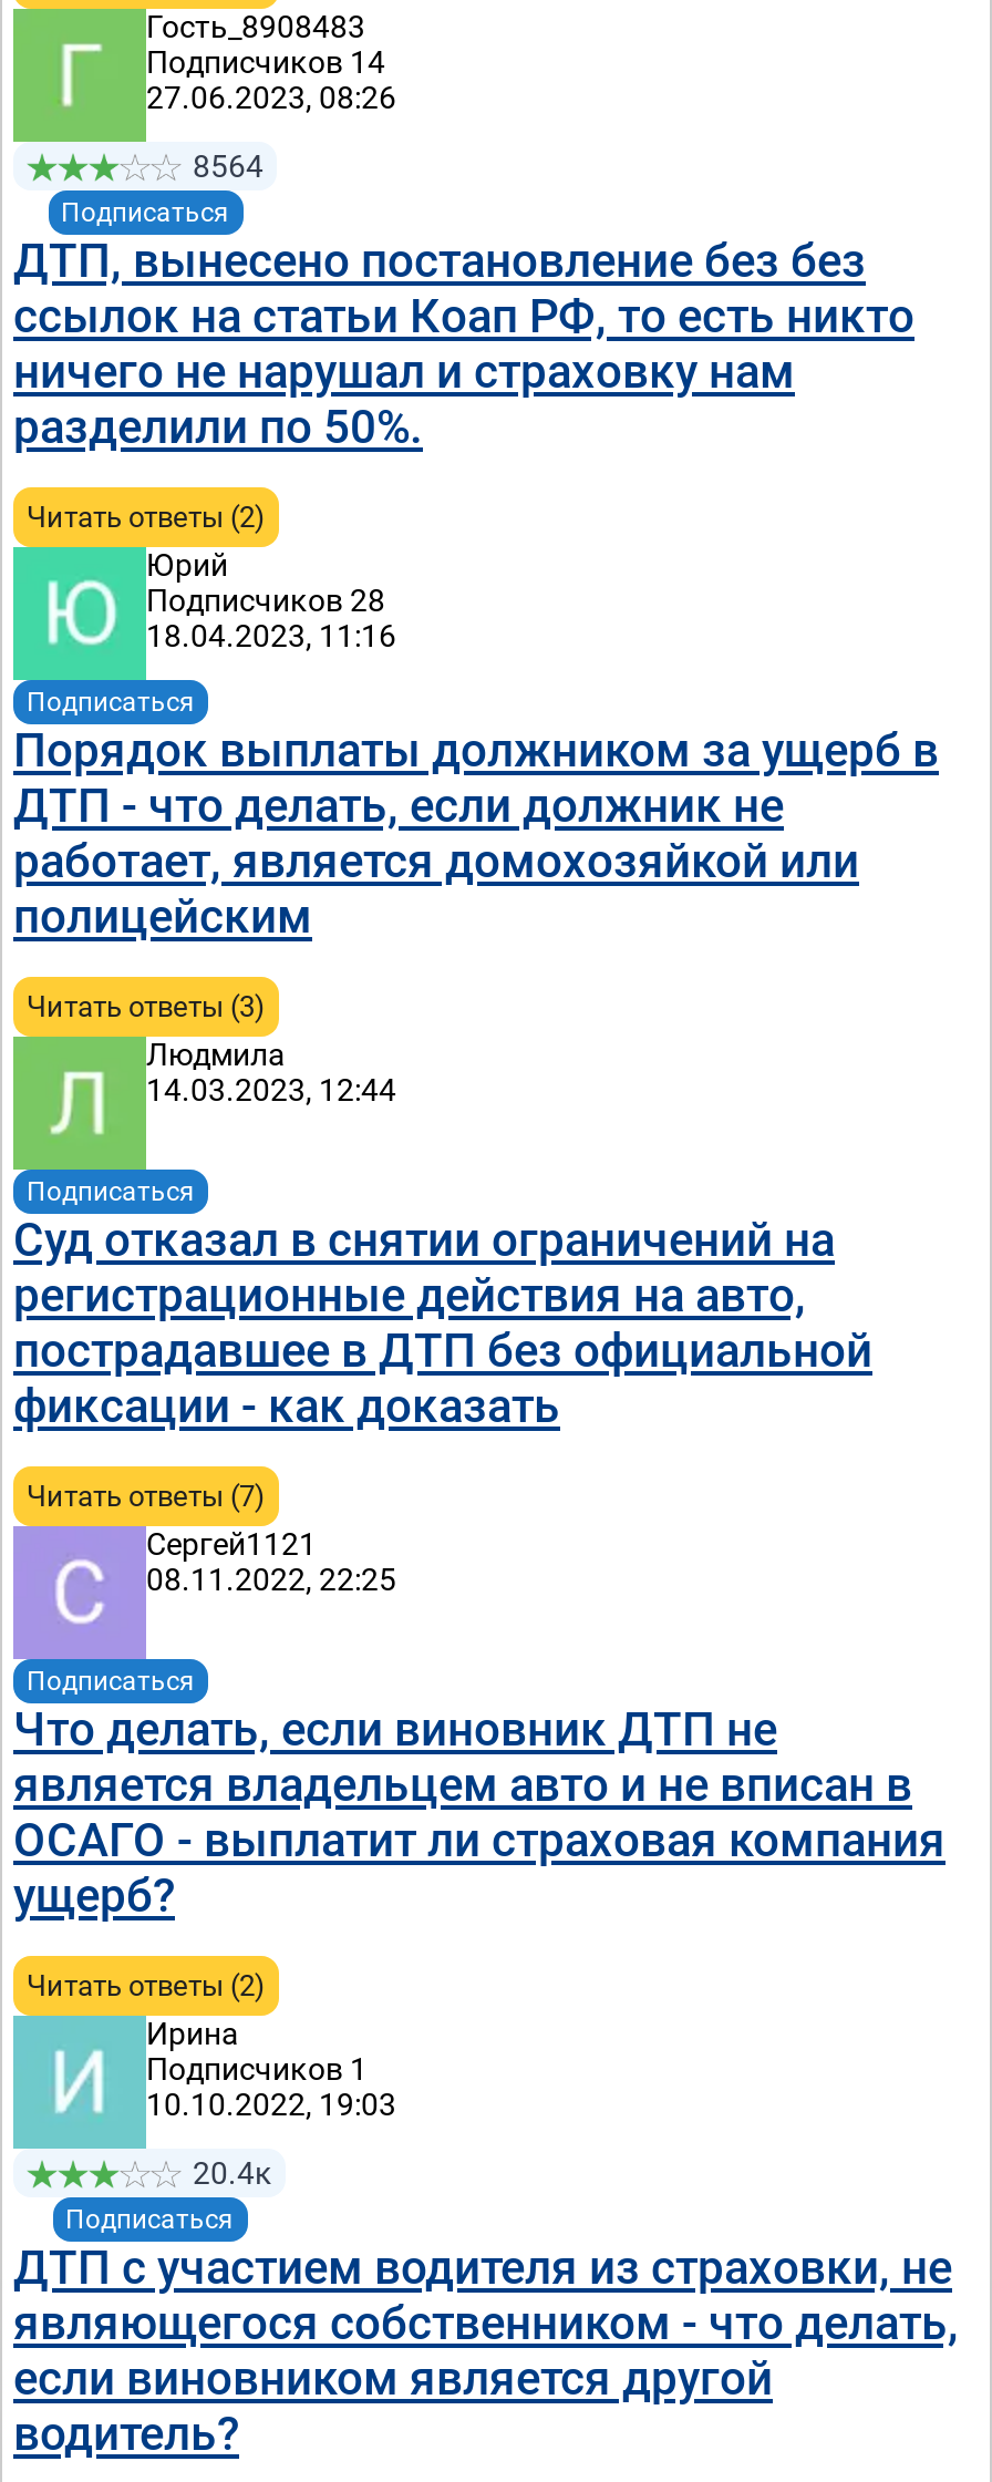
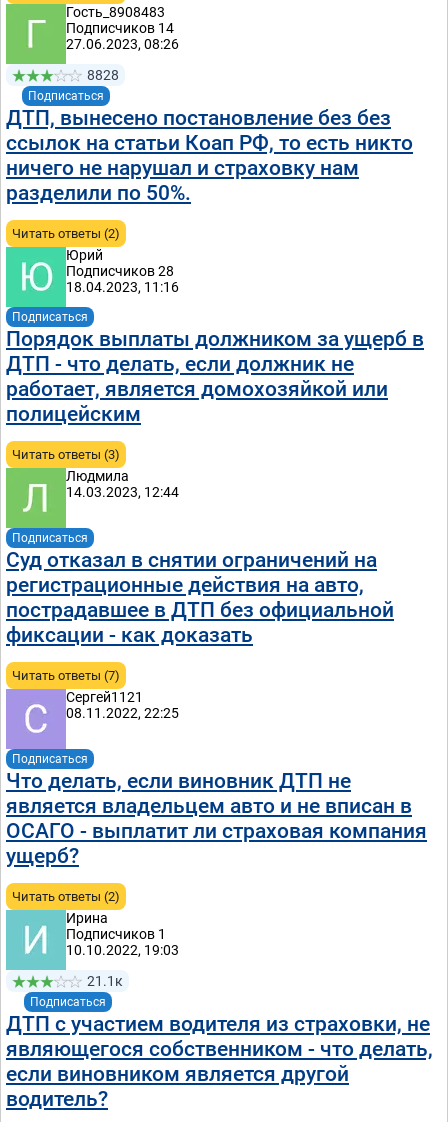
[193,148,263,184] 8564 -> [87,67,119,83] 8828
[193,2155,272,2191] 20.4к -> [87,973,123,989] 21.1к

